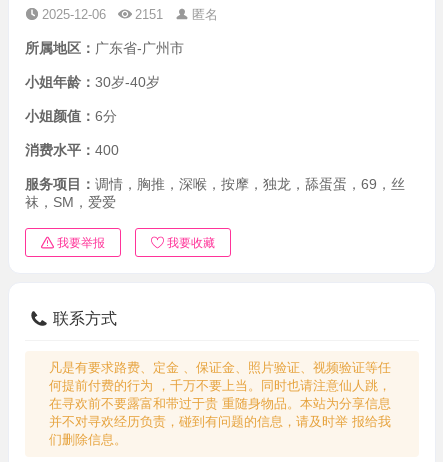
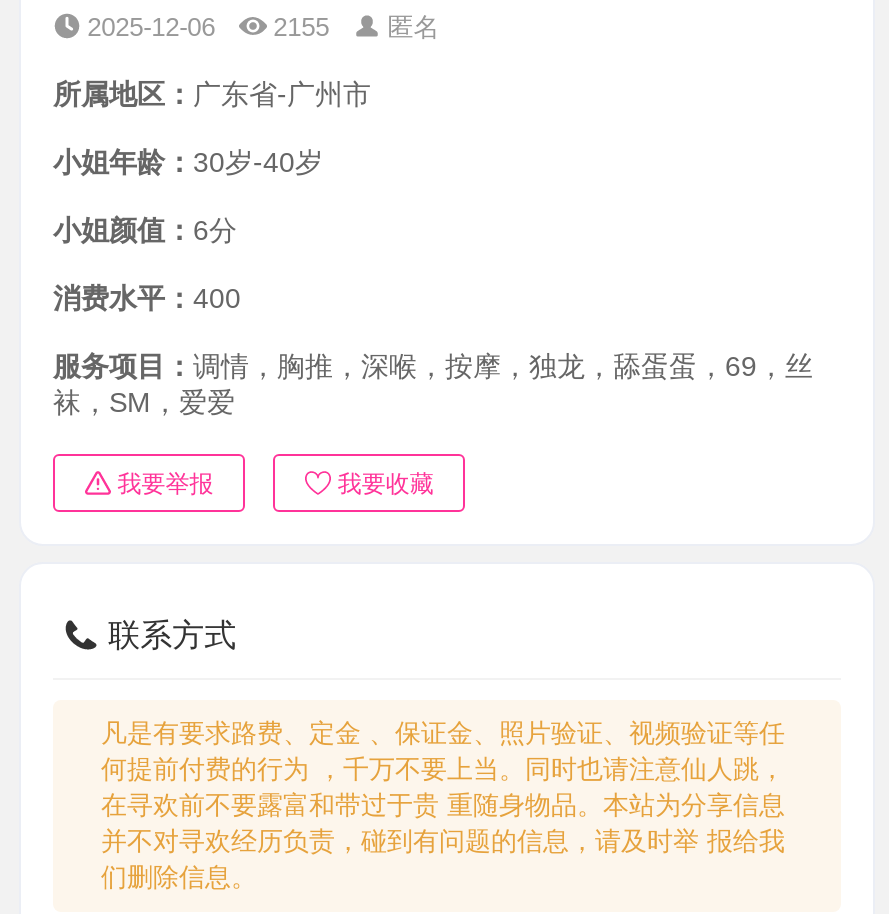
[42,7,218,22] 2025-12-06 2151 匿名 -> [87,12,439,42] 2025-12-06 2155 匿名

